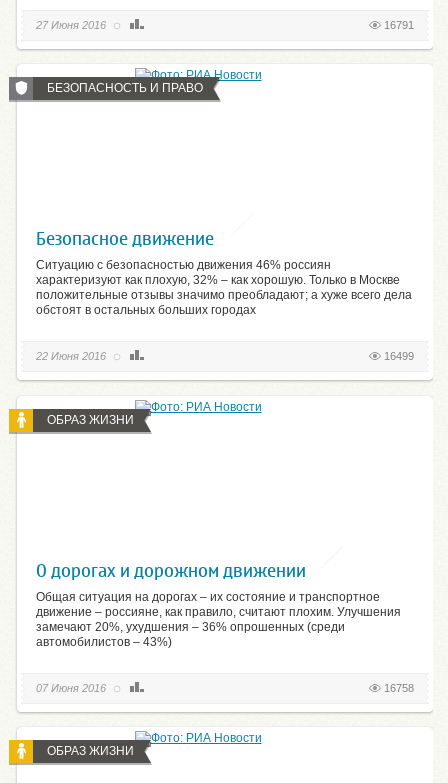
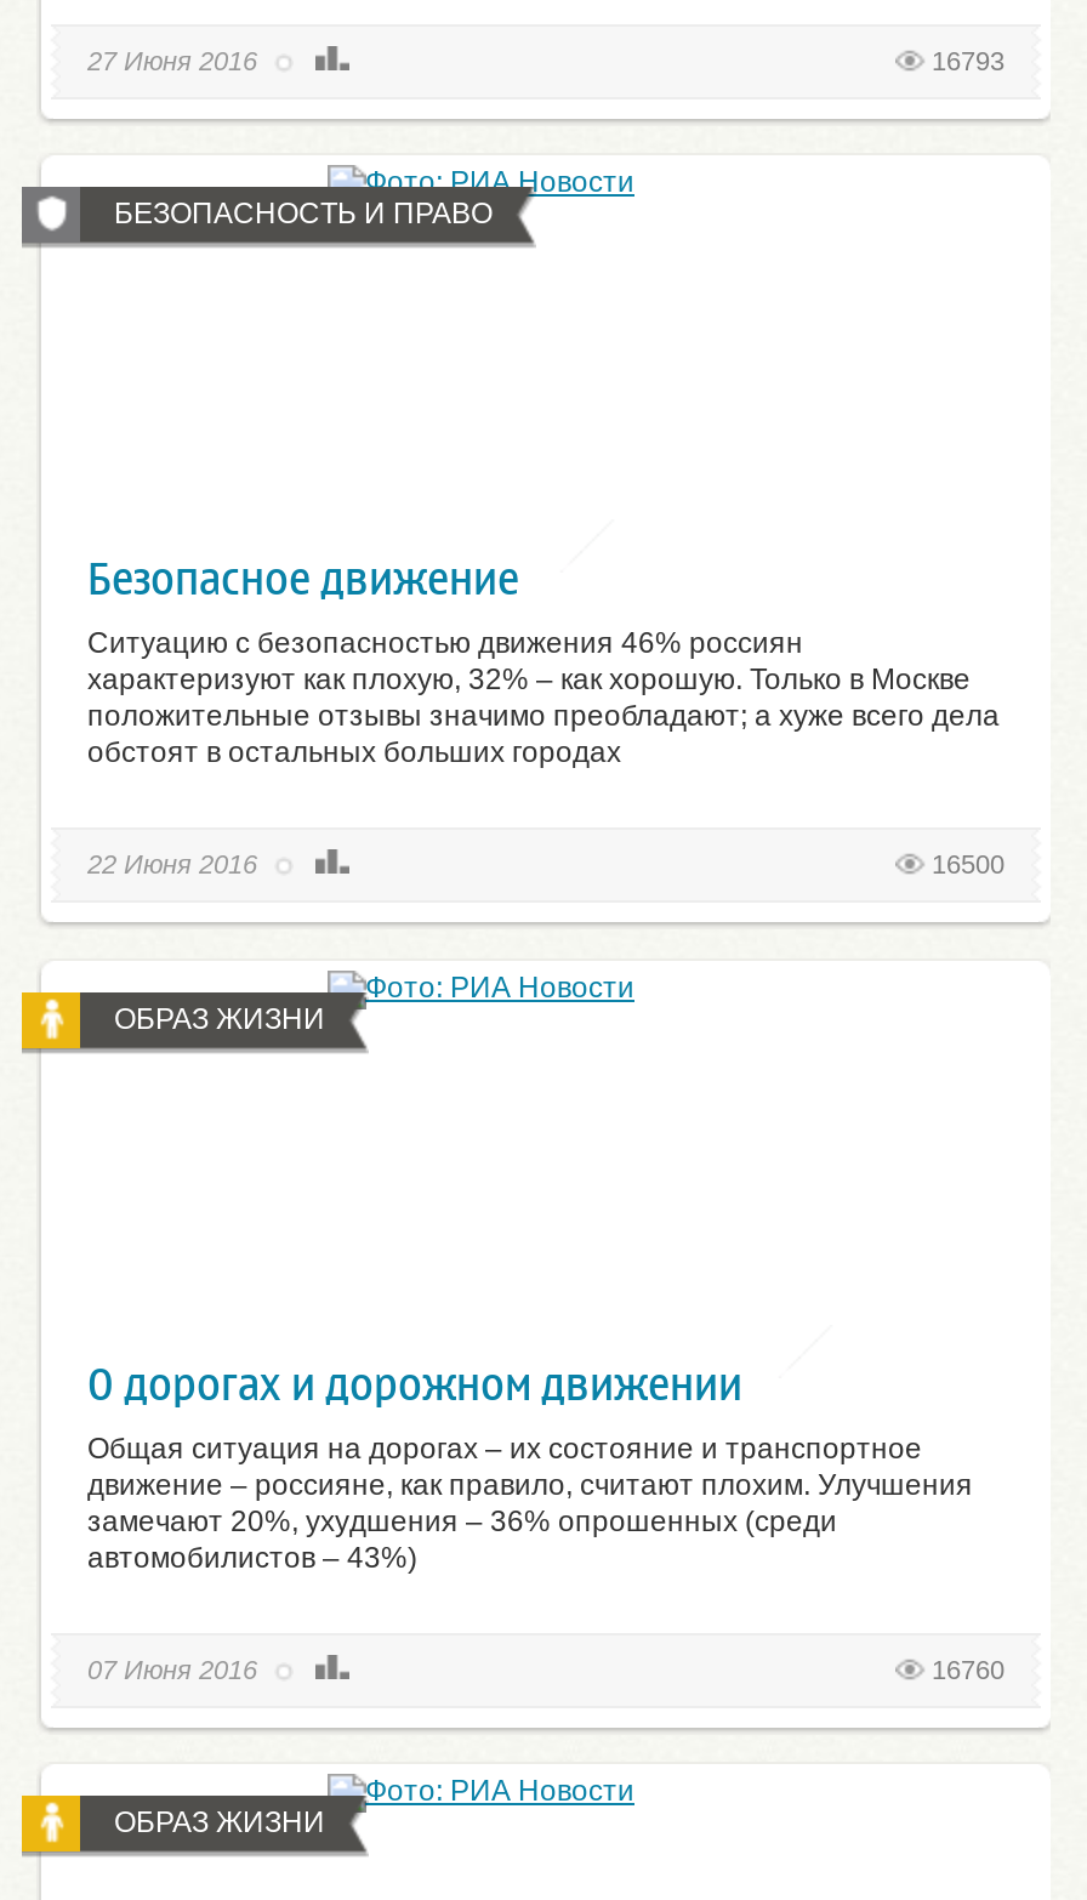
[384,19,414,31] 16791 -> [932,45,1005,74] 16793
[384,350,414,362] 16499 -> [932,848,1005,877] 16500
[384,682,414,694] 16758 -> [932,1654,1005,1683] 16760

